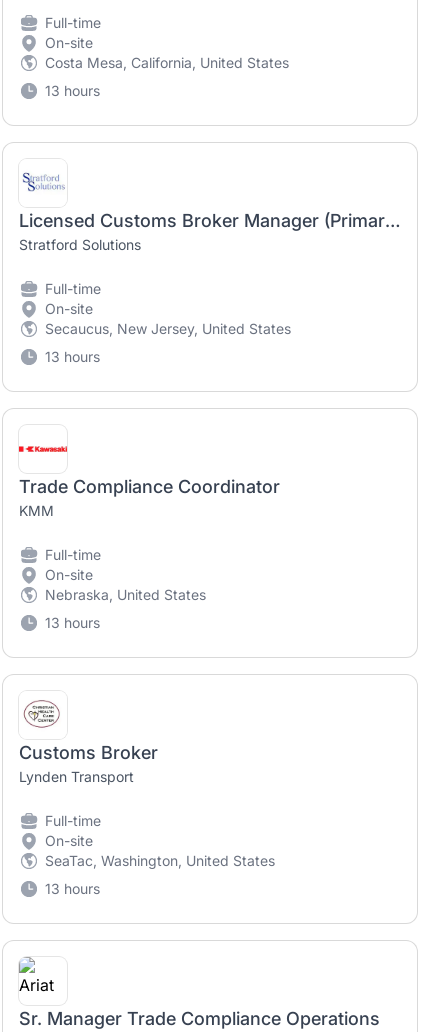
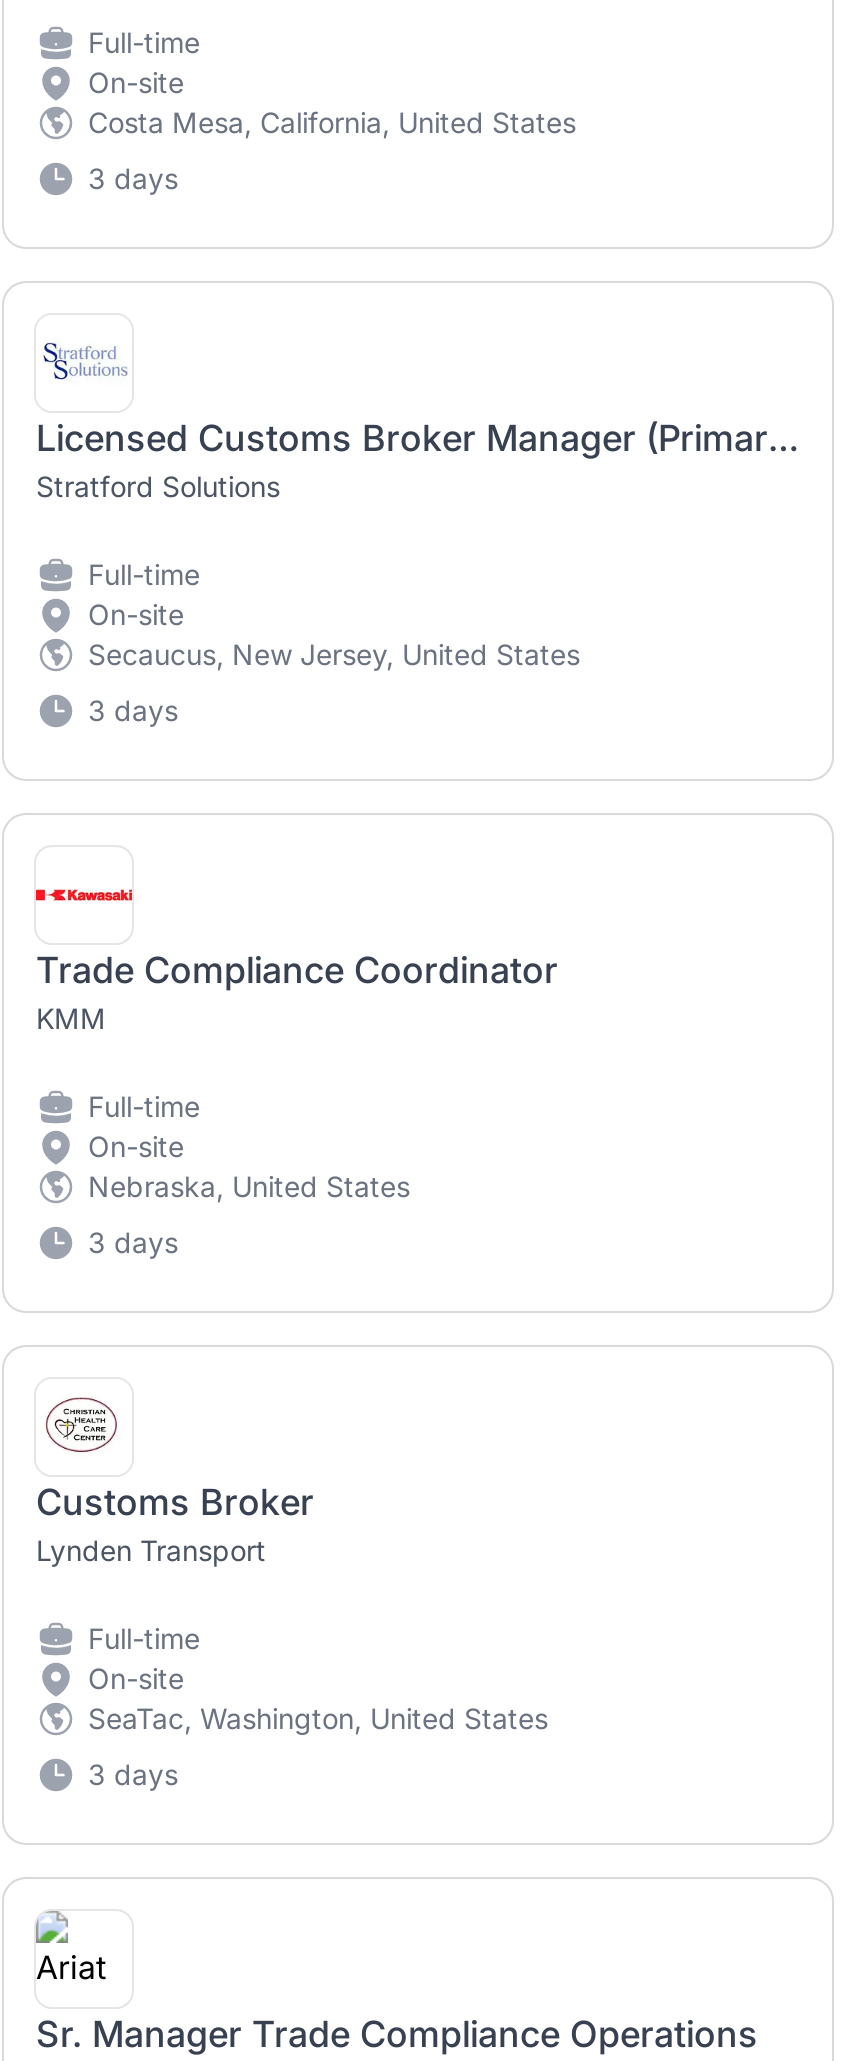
[45,82,100,99] 13 hours -> [88,161,178,195] 3 days
[45,348,100,365] 13 hours -> [88,693,178,727] 3 days
[45,614,100,631] 13 hours -> [88,1225,178,1259] 3 days
[45,880,100,897] 13 hours -> [88,1757,178,1791] 3 days

